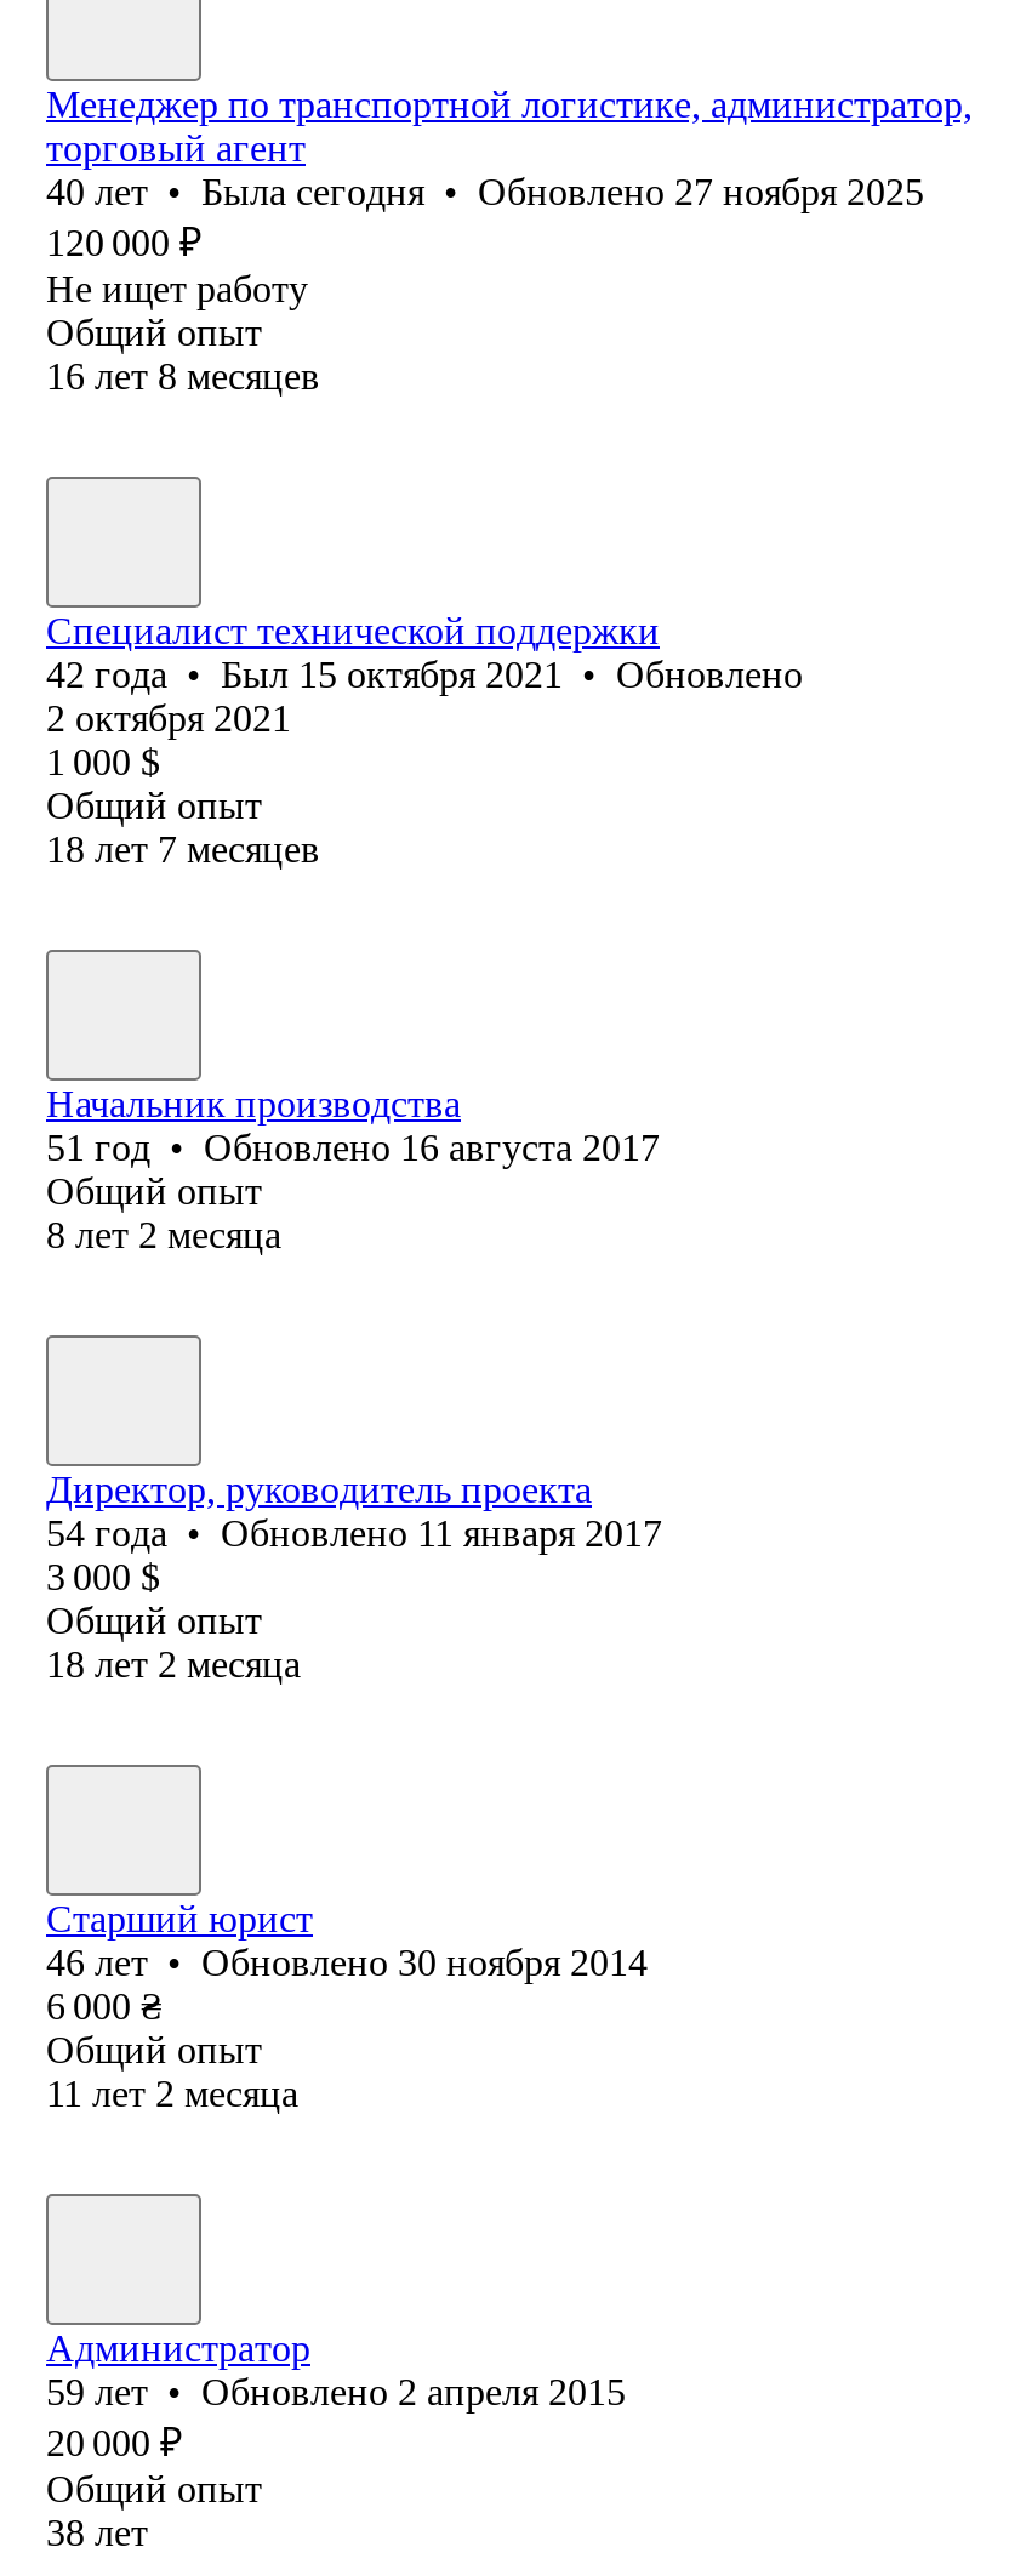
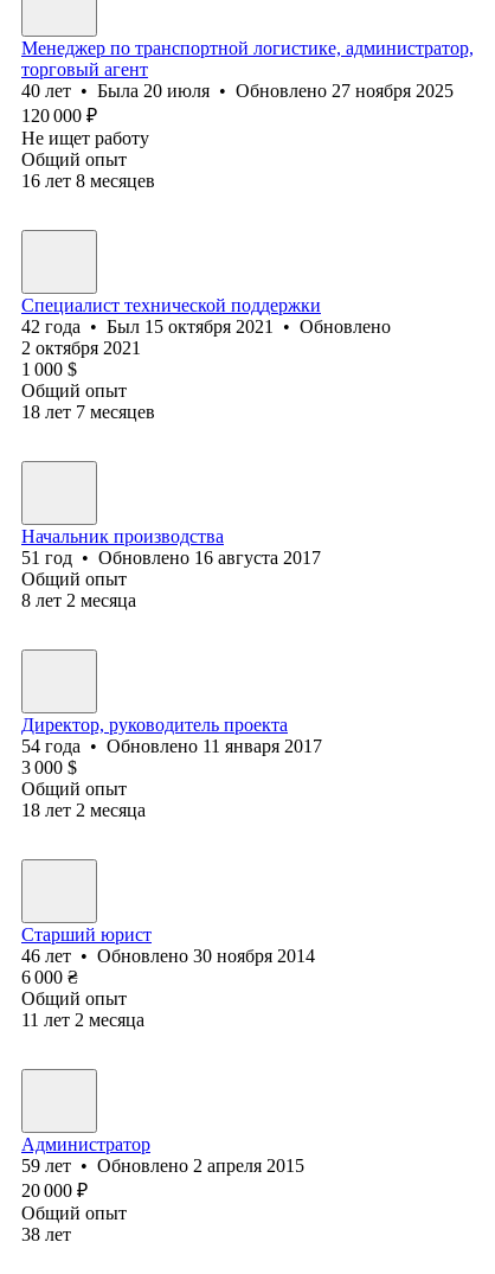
[46,171,924,212] 40 лет • Была сегодня • Обновлено 27 ноября 2025 -> [21,80,454,101] 40 лет • Была 20 июля • Обновлено 27 ноября 2025

